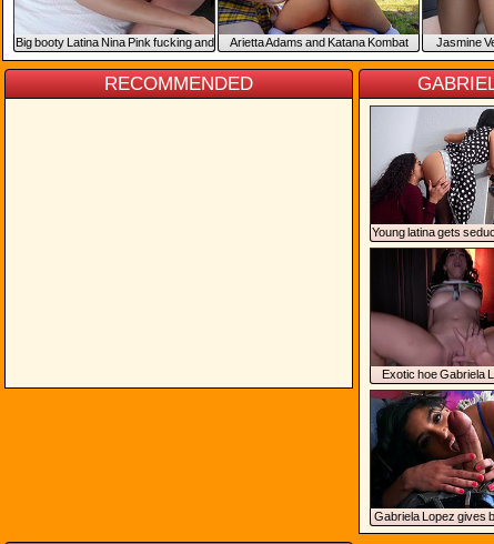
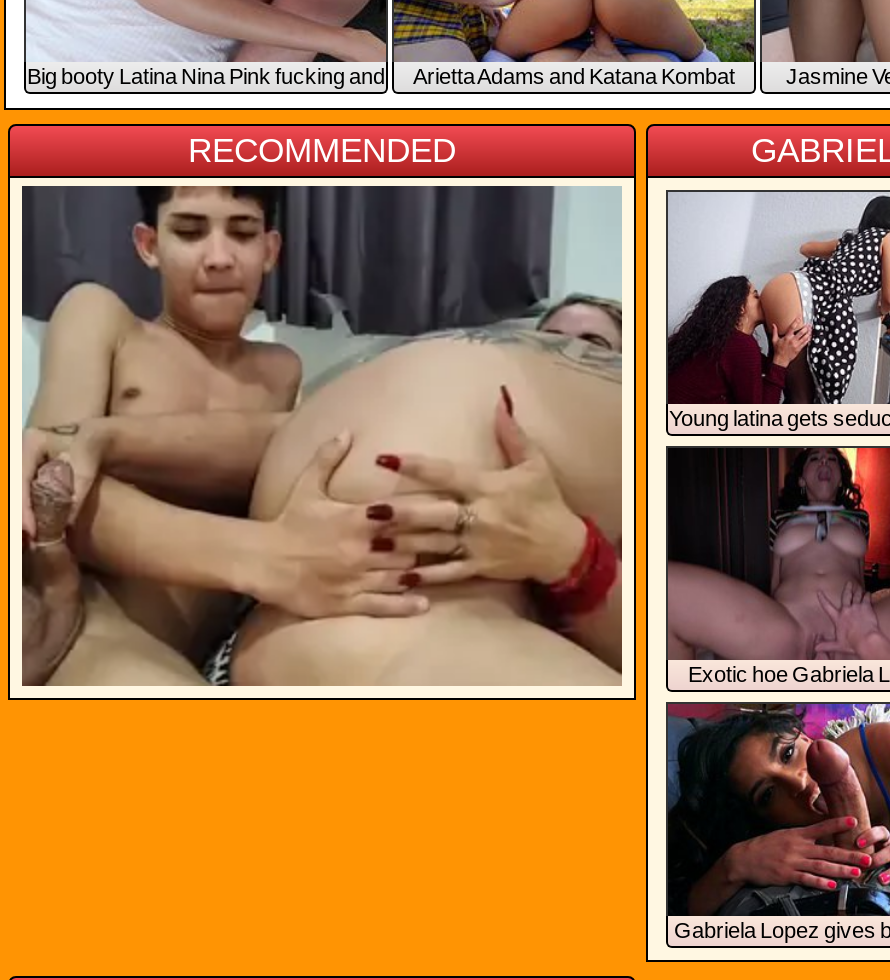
none -> [20,184,624,688] [image]

